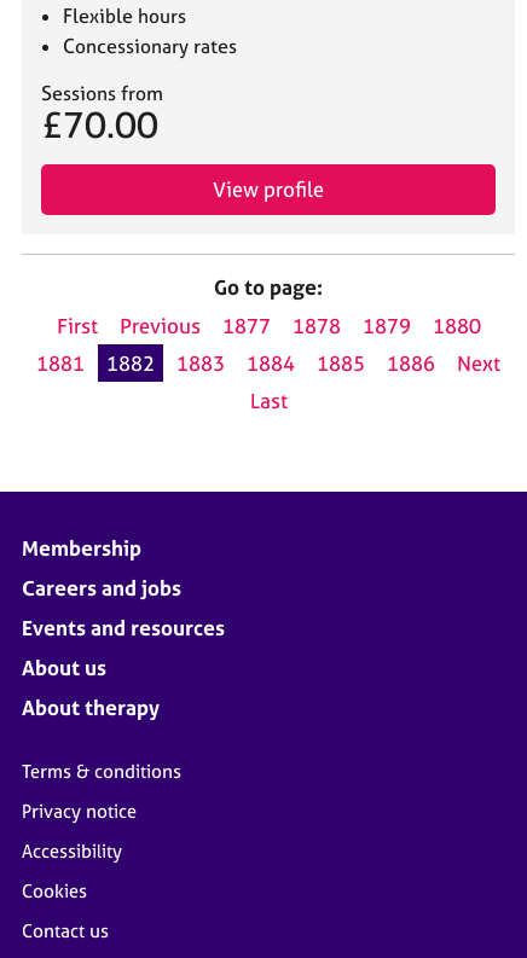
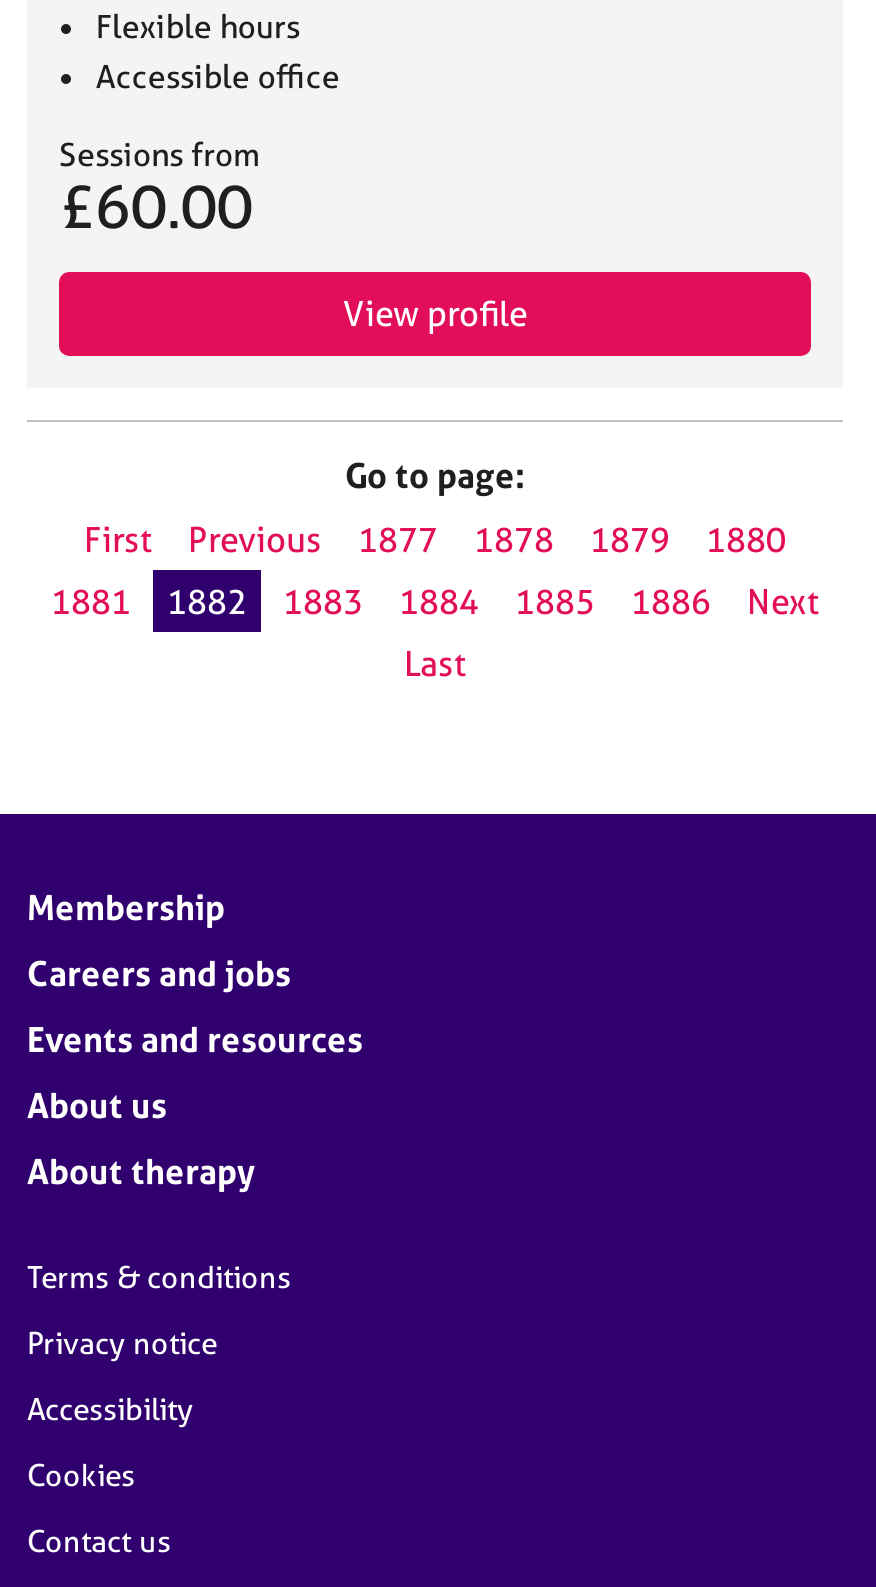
[63,34,237,58] Concessionary rates -> [96,56,340,96] Accessible office
[41,101,158,147] £70.00 -> [59,168,253,244] £60.00

